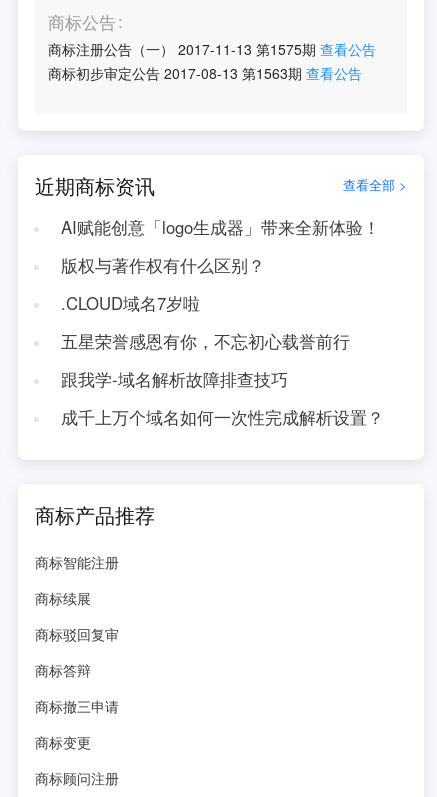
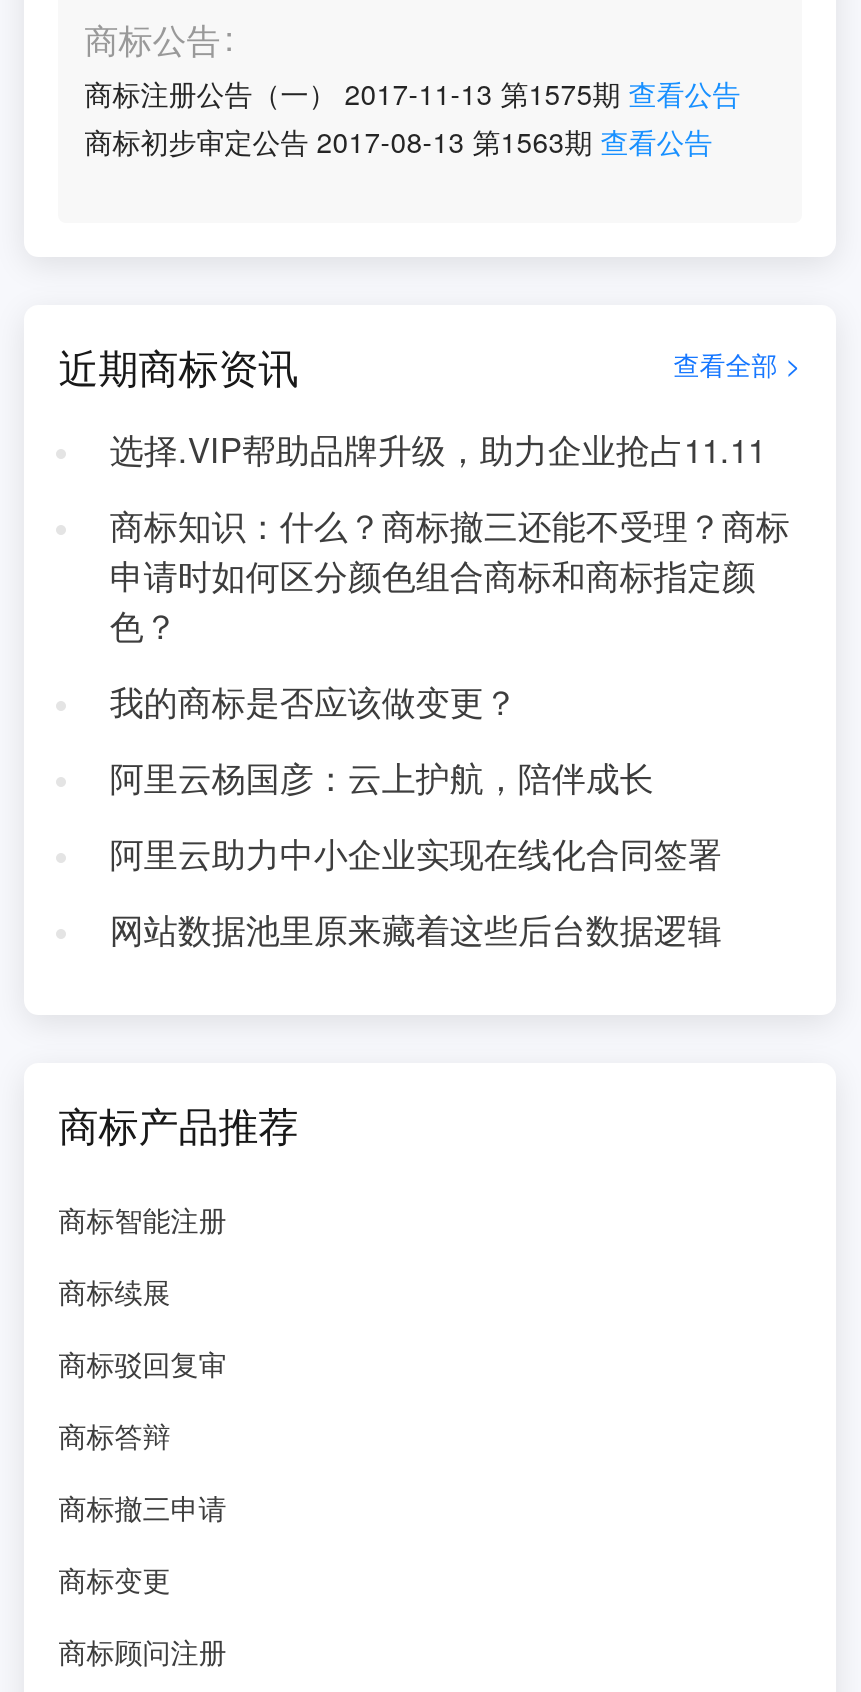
[61,215,380,239] AI赋能创意「logo生成器」带来全新体验！ -> [110,425,766,473] 选择.VIP帮助品牌升级，助力企业抢占11.11
[61,253,265,277] 版权与著作权有什么区别？ -> [110,501,790,649] 商标知识：什么？商标撤三还能不受理？商标 | 申请时如何区分颜色组合商标和商标指定颜 | 色？
[61,291,200,315] .CLOUD域名7岁啦 -> [110,677,518,725] 我的商标是否应该做变更？
[61,329,350,353] 五星荣誉感恩有你，不忘初心载誉前行 -> [110,753,654,801] 阿里云杨国彦：云上护航，陪伴成长
[61,367,288,391] 跟我学-域名解析故障排查技巧 -> [110,829,722,877] 阿里云助力中小企业实现在线化合同签署
[61,405,384,429] 成千上万个域名如何一次性完成解析设置？ -> [110,905,722,953] 网站数据池里原来藏着这些后台数据逻辑

